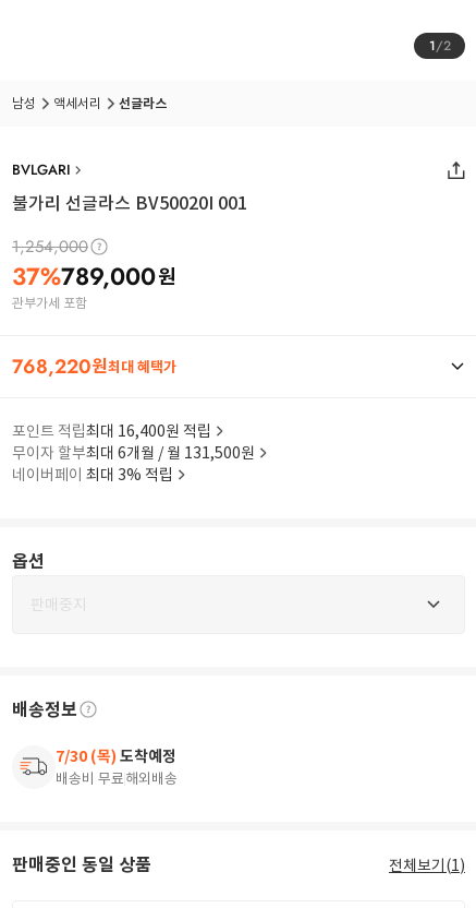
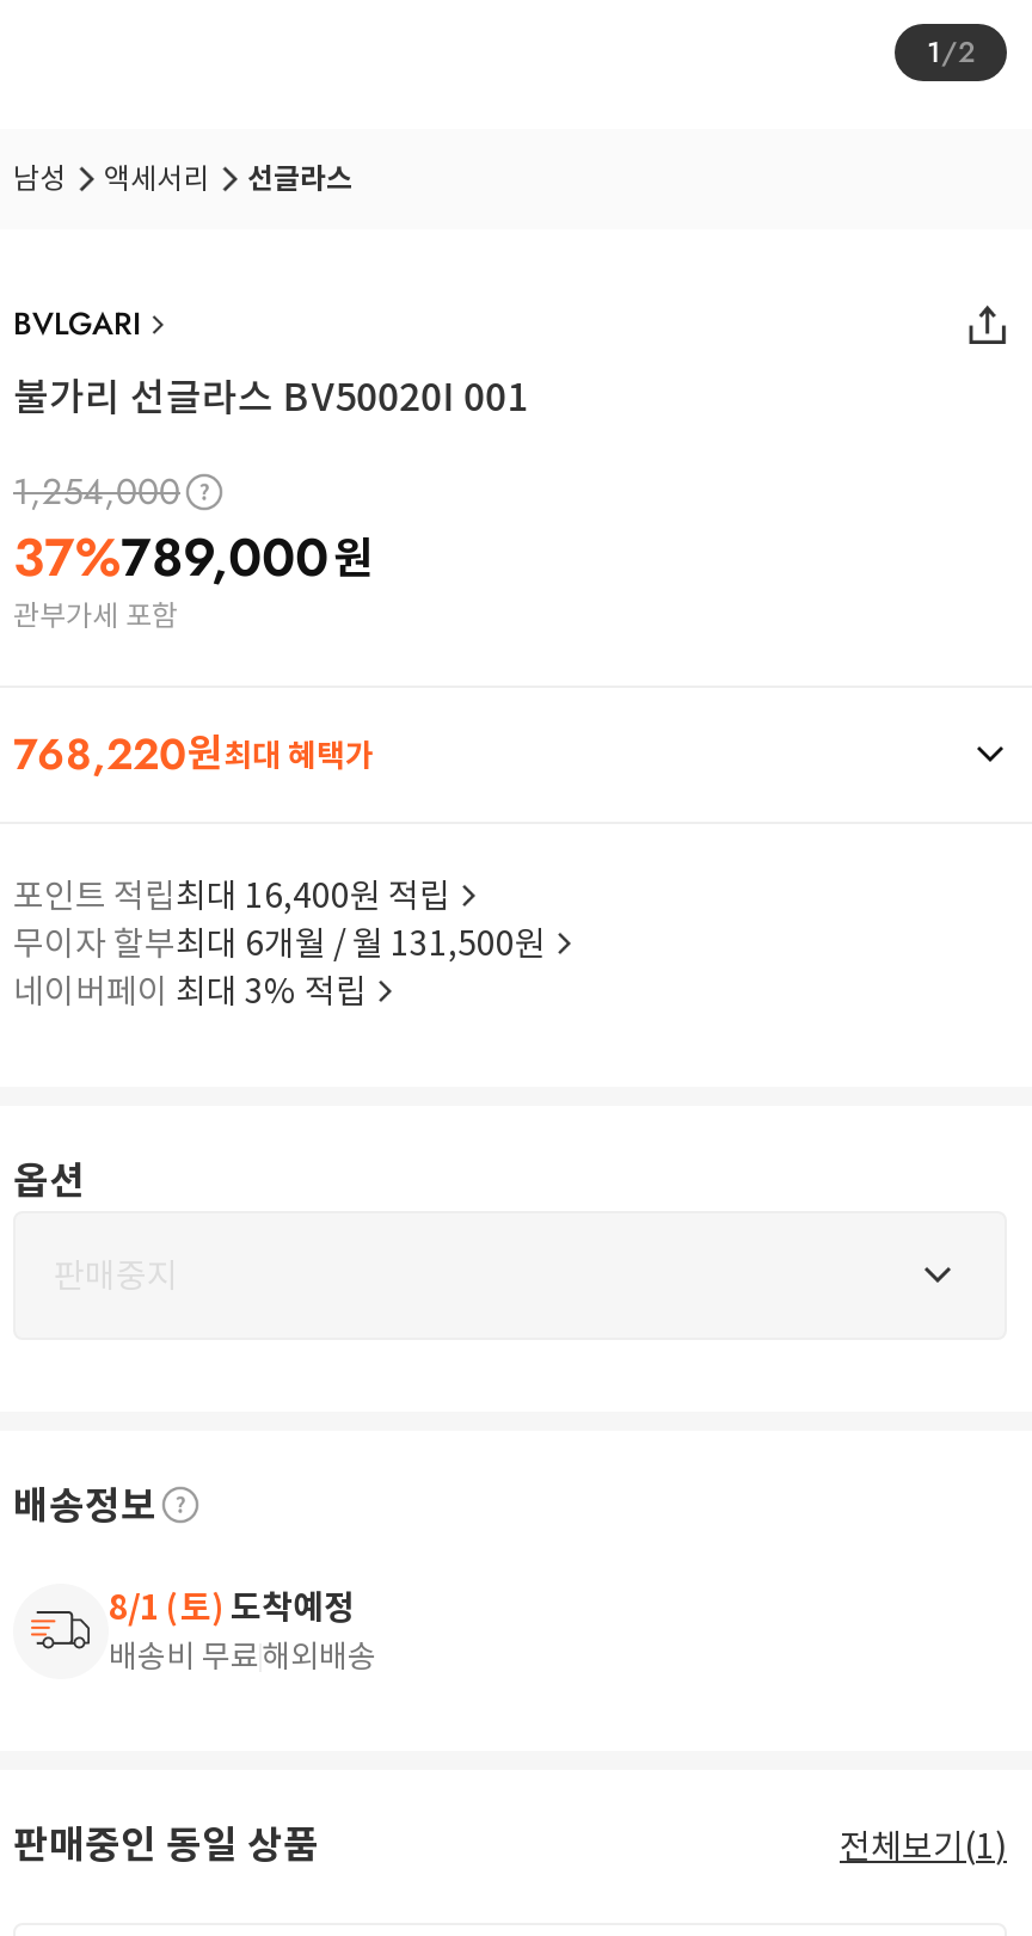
[56,746,176,766] 7/30 (목) 도착예정 -> [109,1586,355,1629] 8/1 (토) 도착예정

